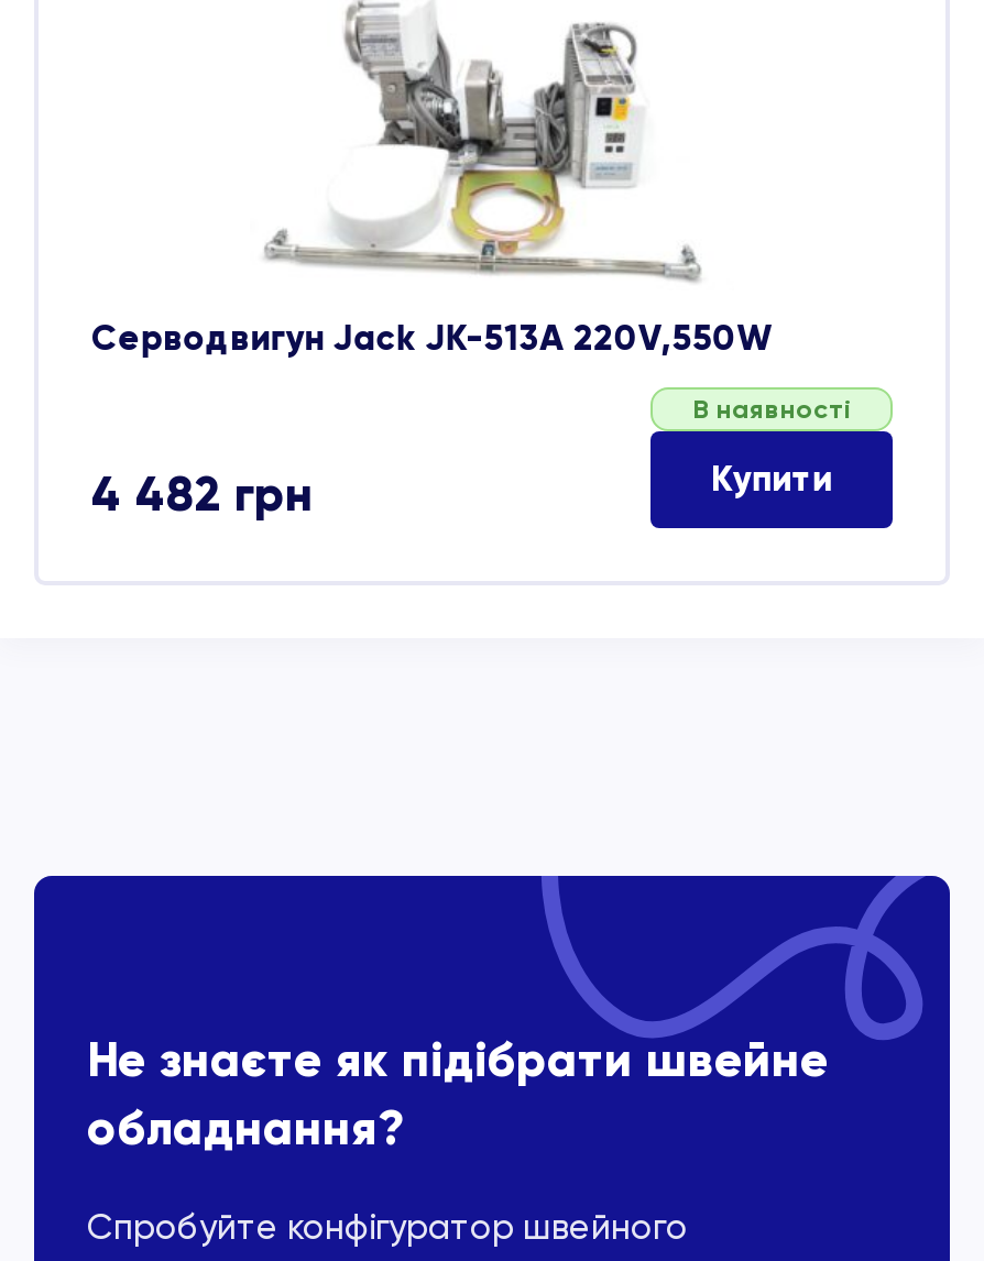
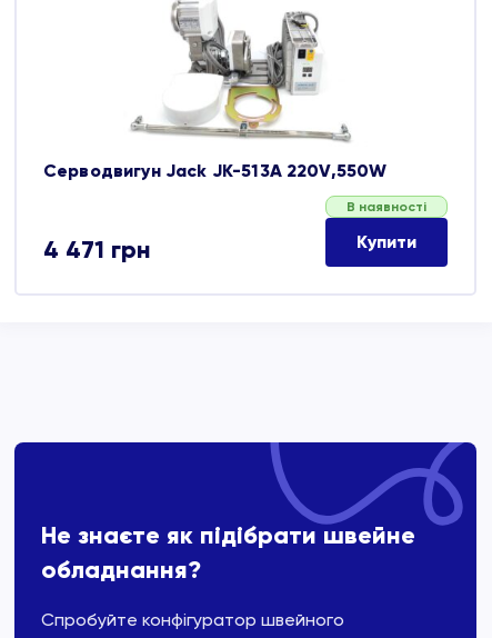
[91,465,314,524] 4 482 грн -> [43,235,151,265] 4 471 грн

